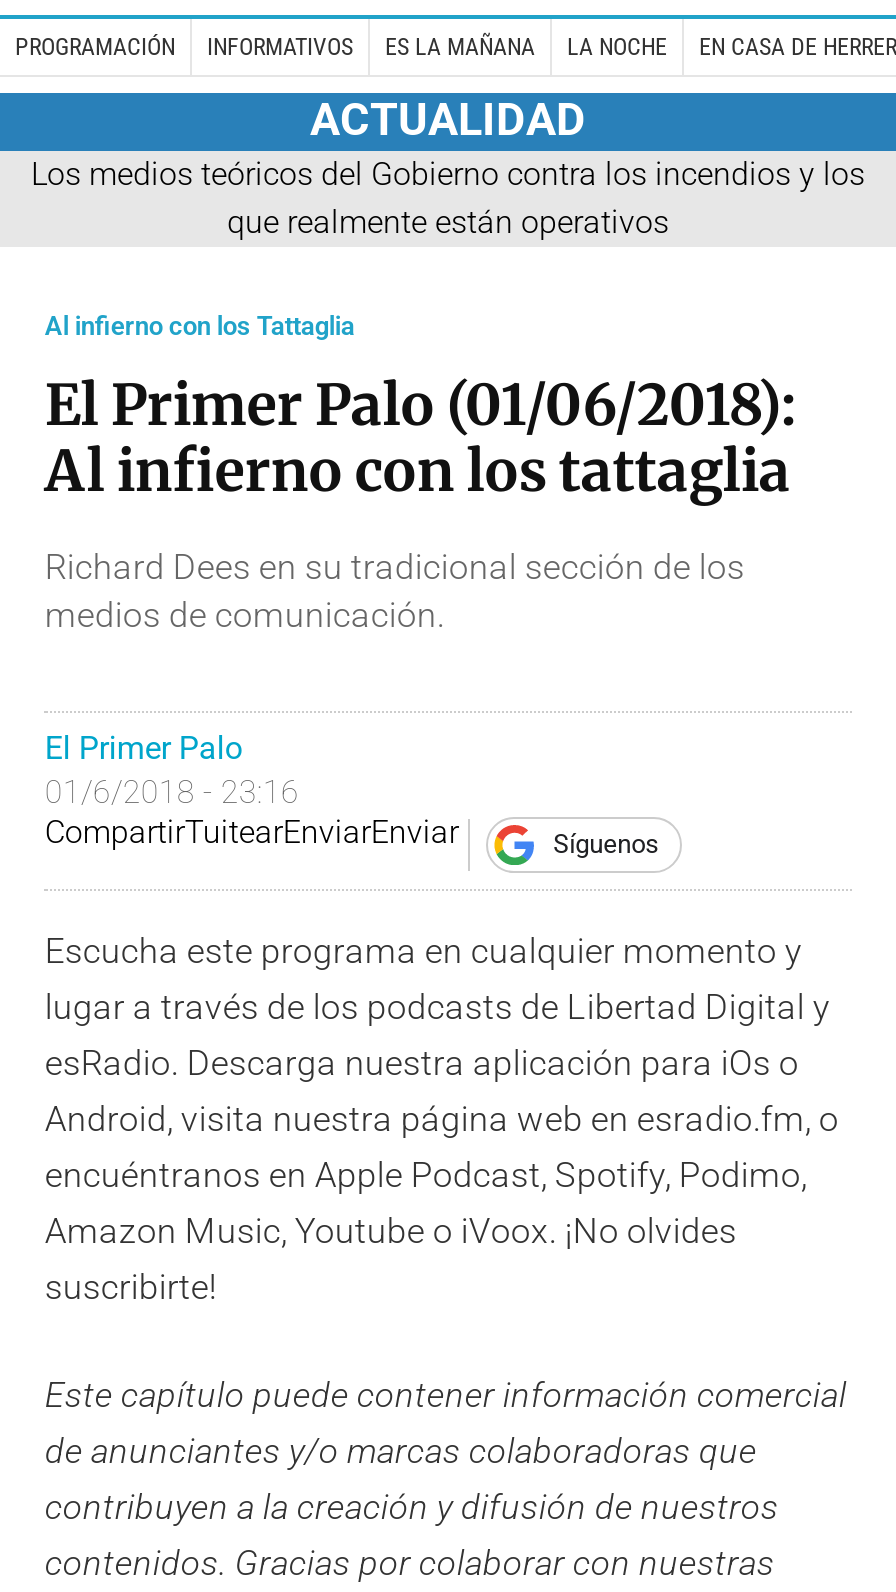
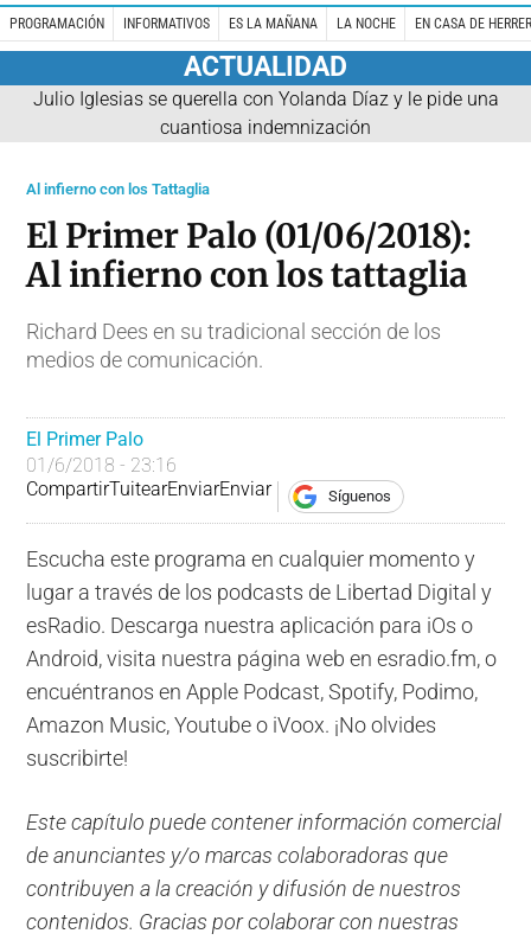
[31,154,865,240] Los medios teóricos del Gobierno contra los incendios y los | que realmente están operativos -> [33,87,498,138] Julio Iglesias se querella con Yolanda Díaz y le pide una | cuantiosa indemnización

